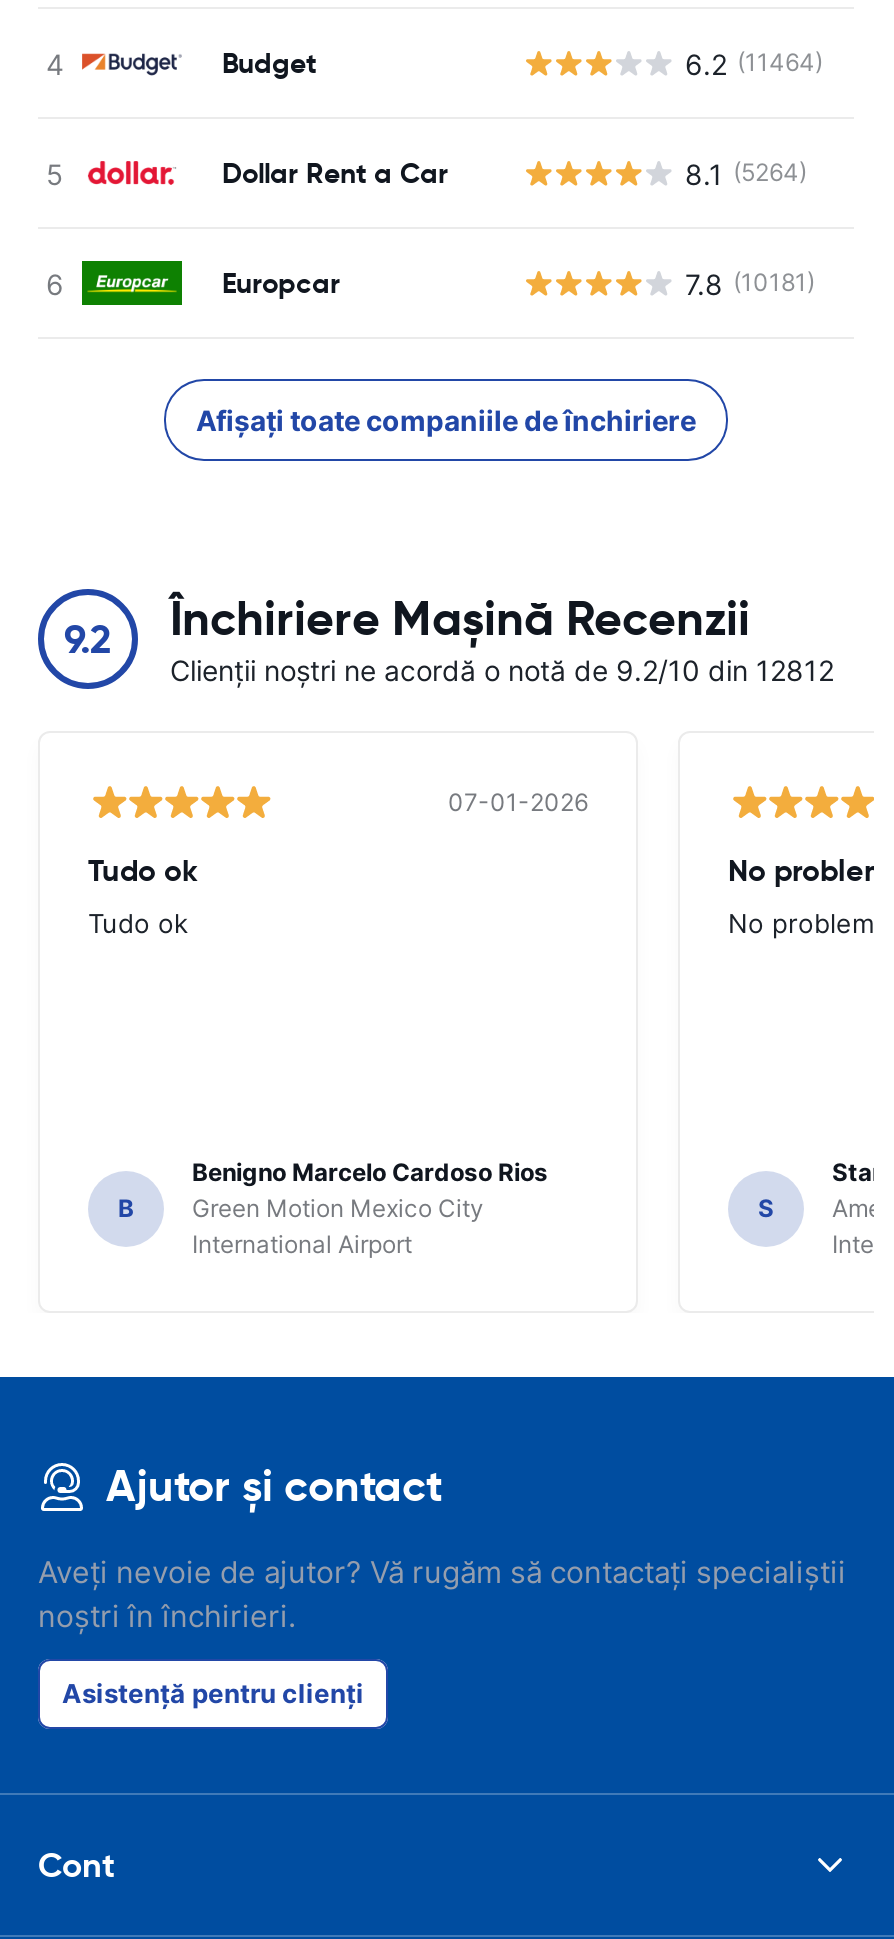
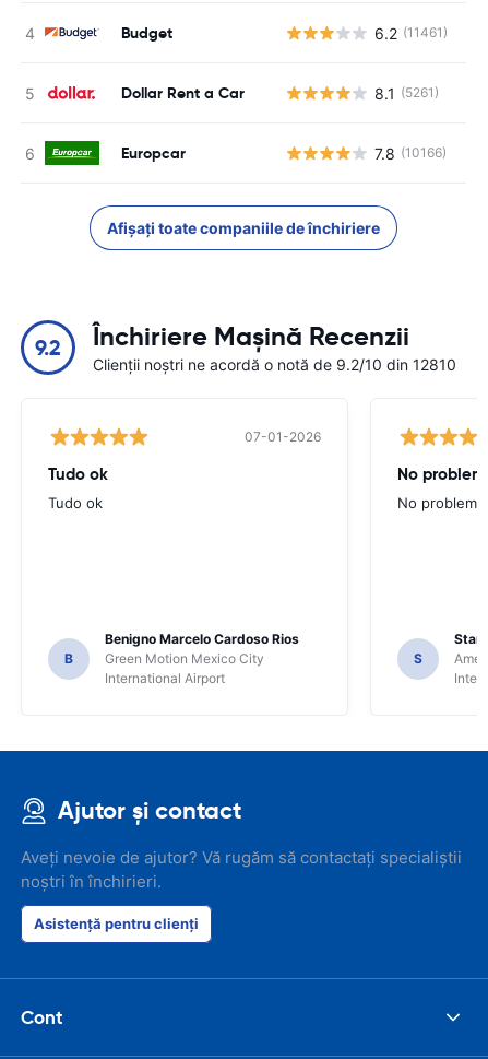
[685,46,823,80] 6.2 (11464) -> [374,23,447,42] 6.2 (11461)
[685,156,807,190] 8.1 (5264) -> [374,84,438,102] 8.1 (5261)
[685,266,815,300] 7.8 (10181) -> [374,144,446,162] 7.8 (10166)
[170,653,834,687] Clienții noștri ne acordă o notă de 9.2/10 din 12812 -> [93,355,456,374] Clienții noștri ne acordă o notă de 9.2/10 din 12810

